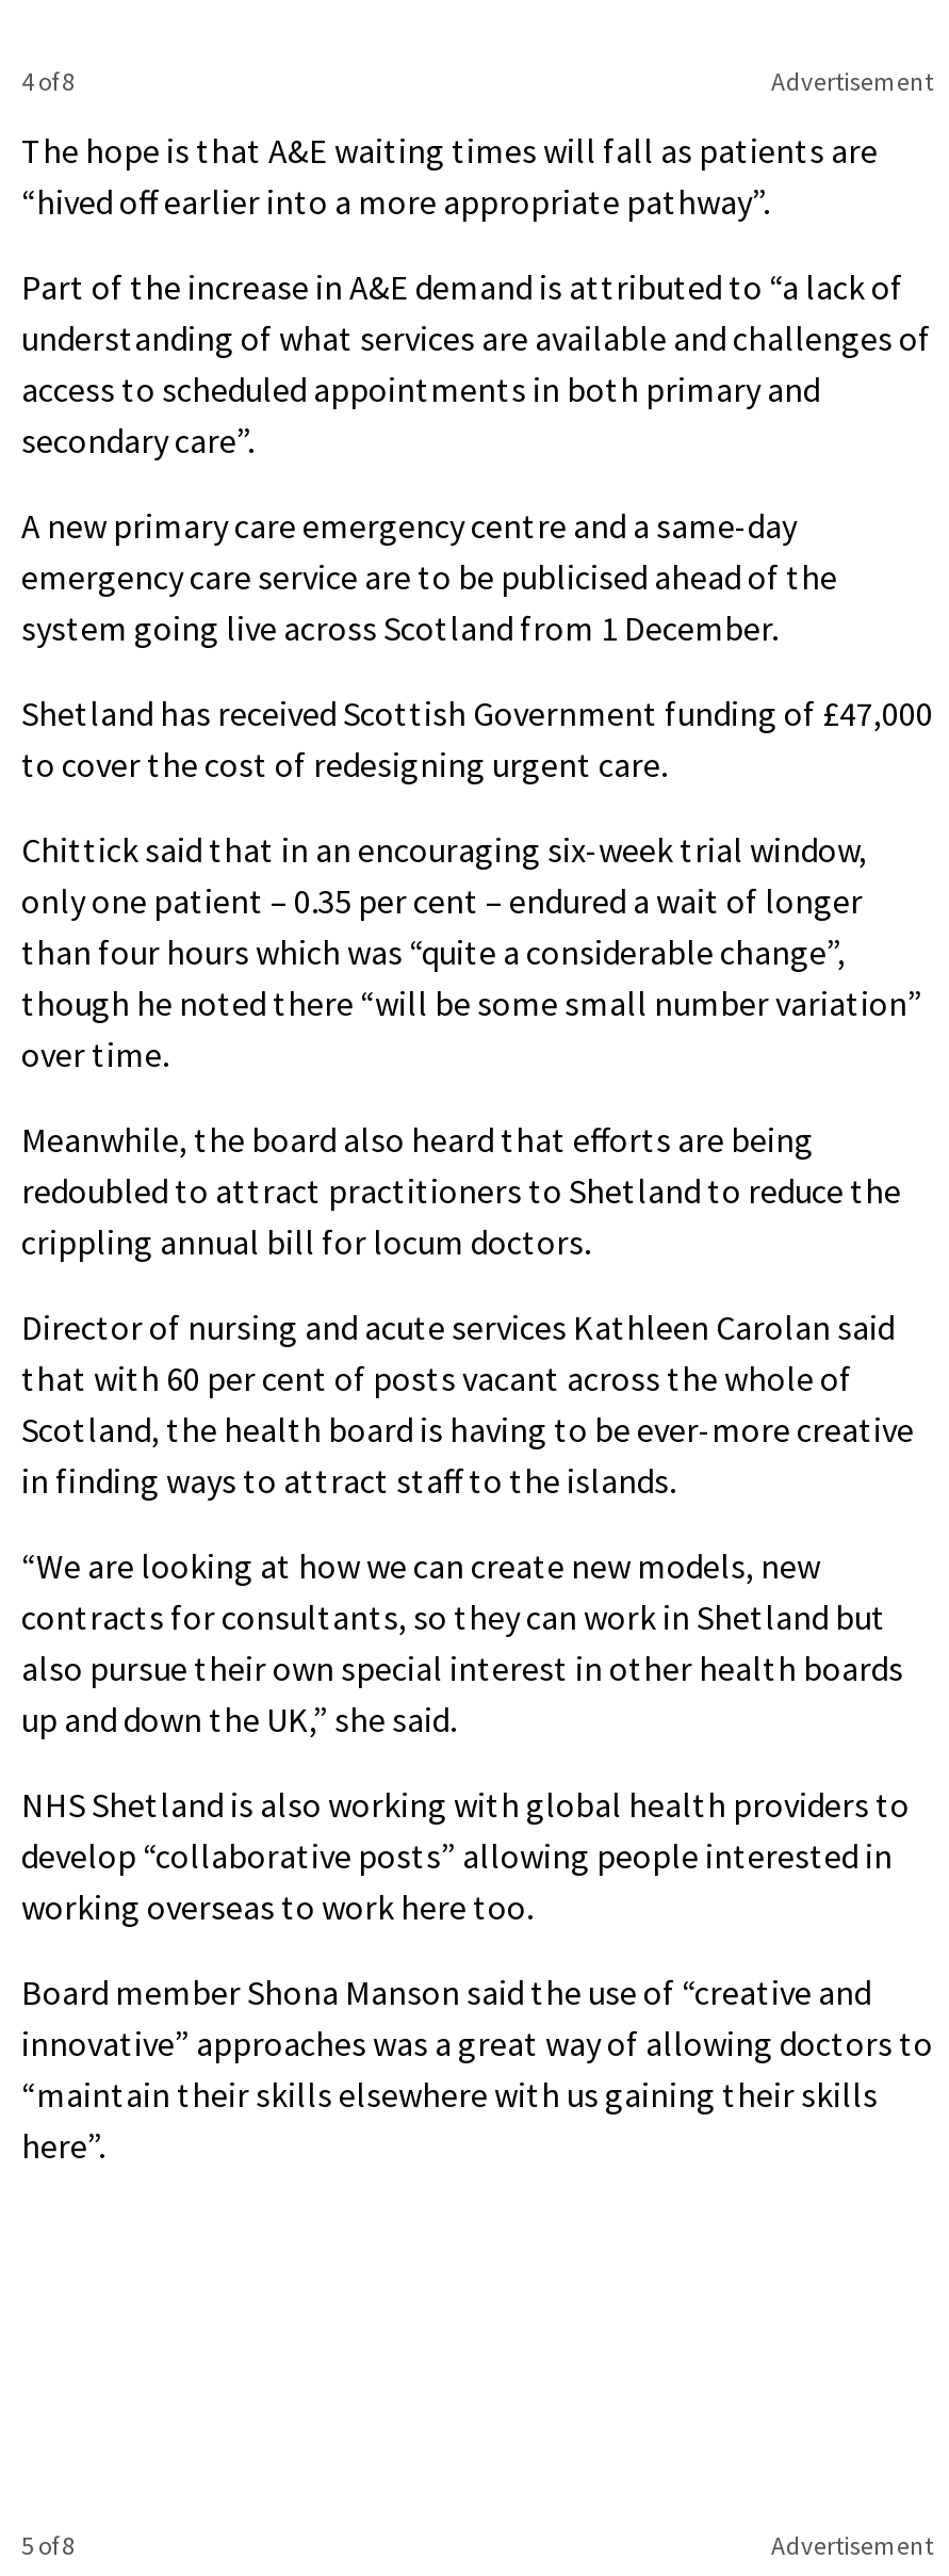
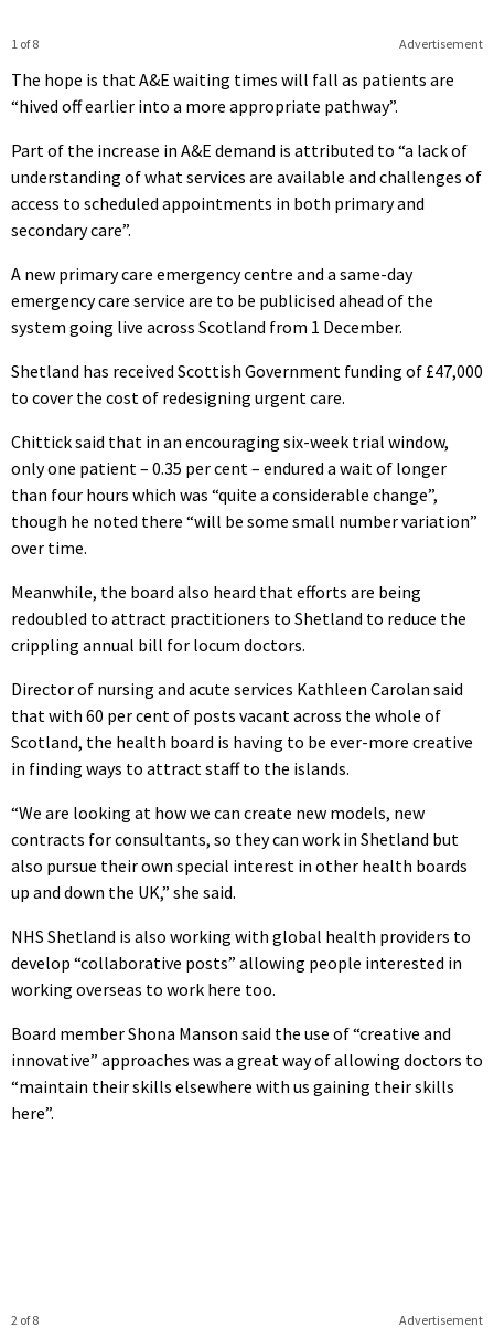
[21,65,75,97] 4 of 8 -> [11,36,39,52] 1 of 8
[21,2530,75,2562] 5 of 8 -> [11,1312,39,1328] 2 of 8

